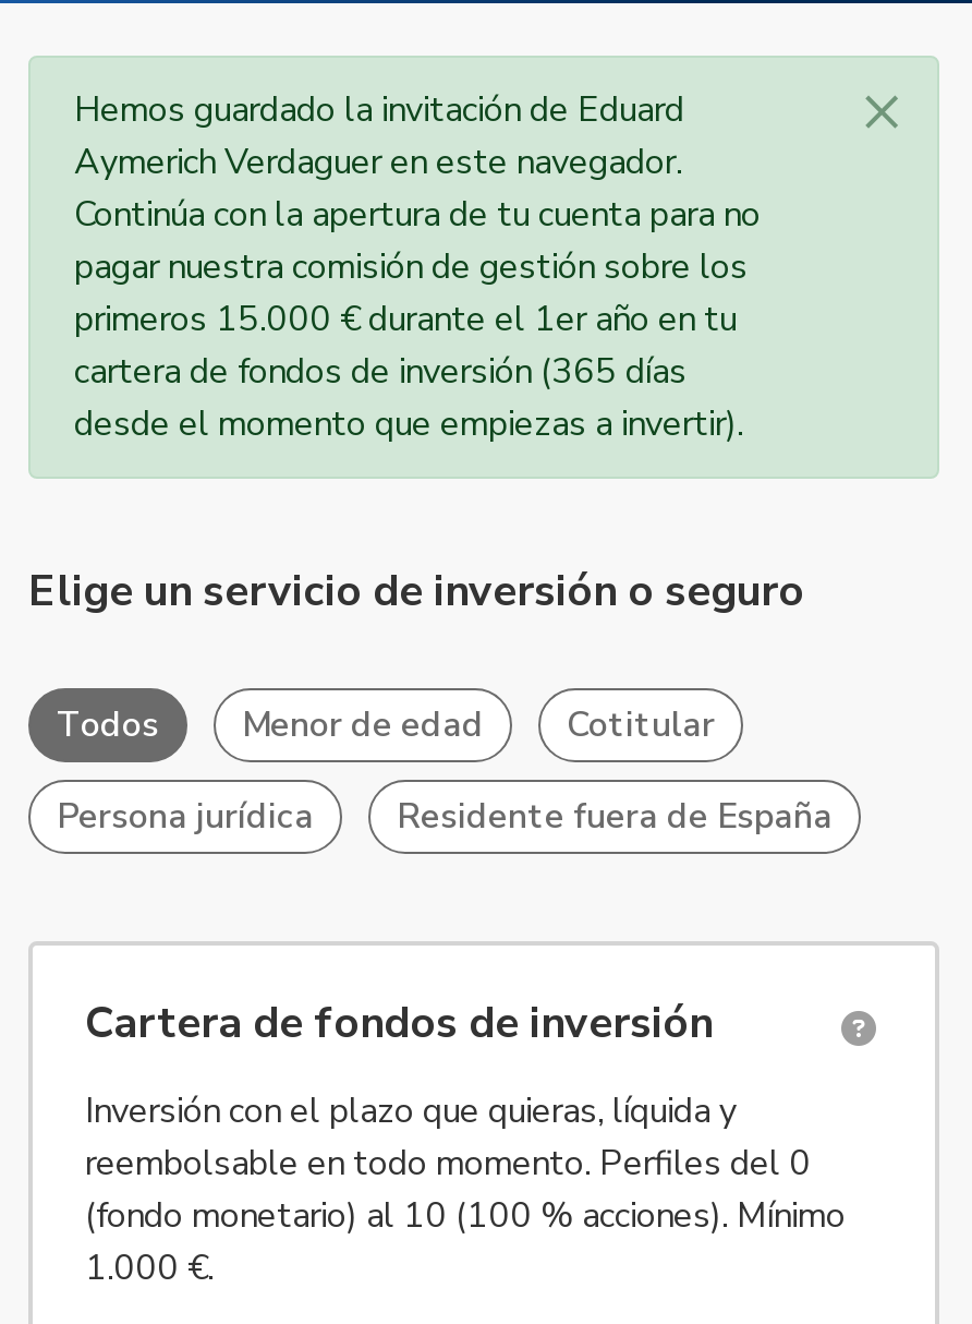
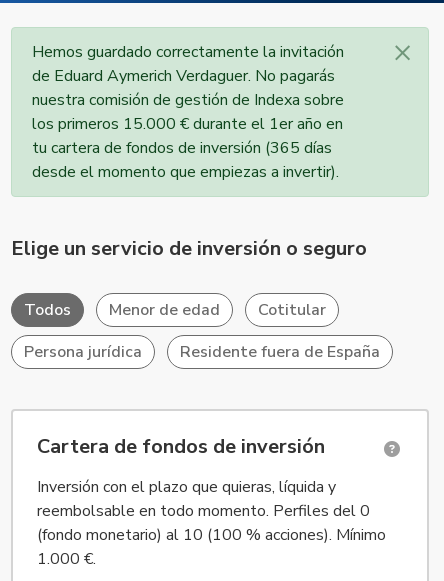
[74,86,761,396] Hemos guardado la invitación de Eduard | Aymerich Verdaguer en este navegador. | Continúa con la apertura de tu cuenta para no | pagar nuestra comisión de gestión sobre los | primeros 15.000 € durante el 1er año en tu | cartera de fondos de inversión (365 días -> [32,41,344,159] Hemos guardado correctamente la invitación | de Eduard Aymerich Verdaguer. No pagarás | nuestra comisión de gestión de Indexa sobre | los primeros 15.000 € durante el 1er año en | tu cartera de fondos de inversión (365 días

